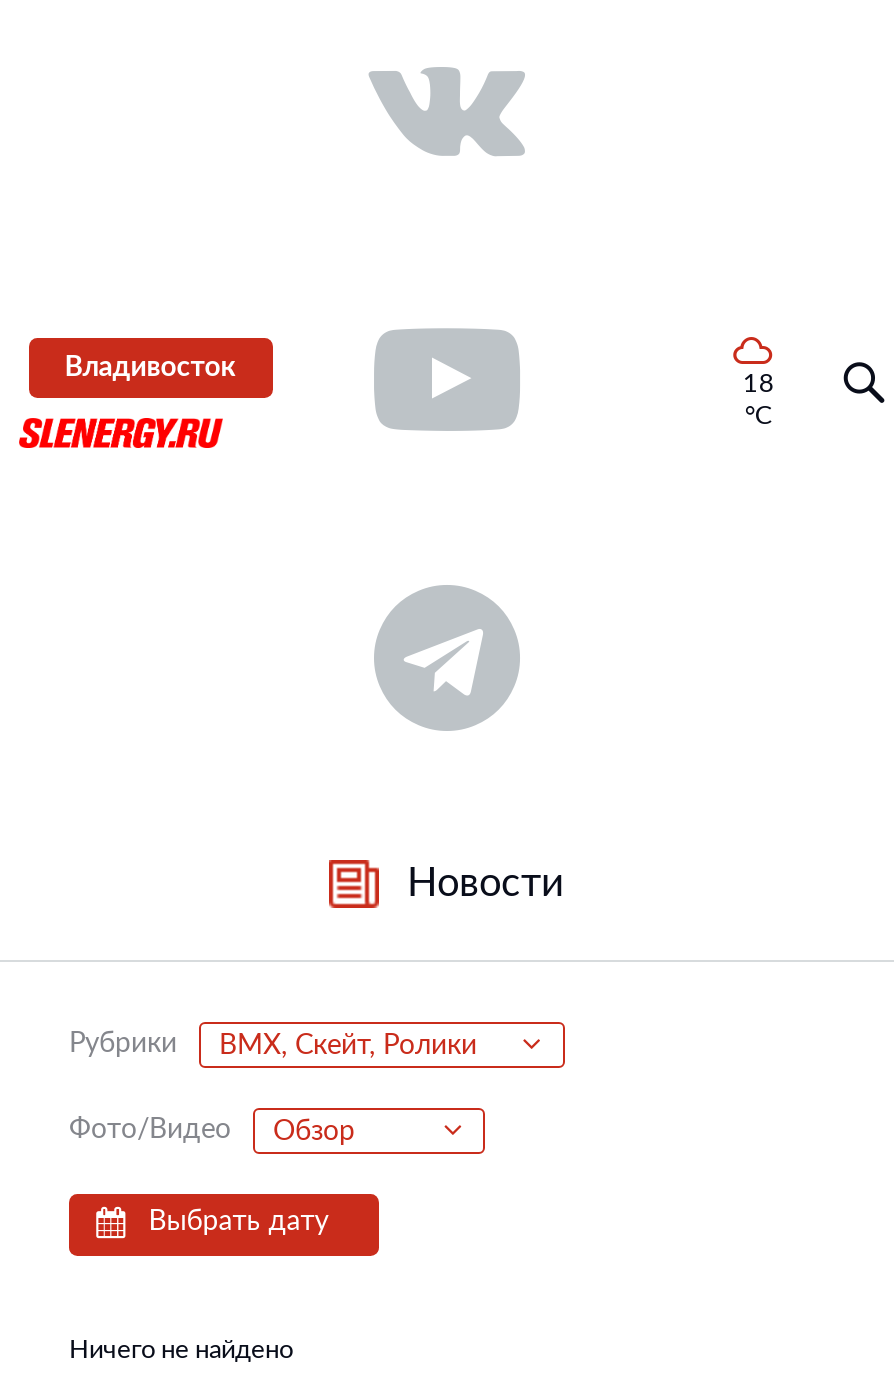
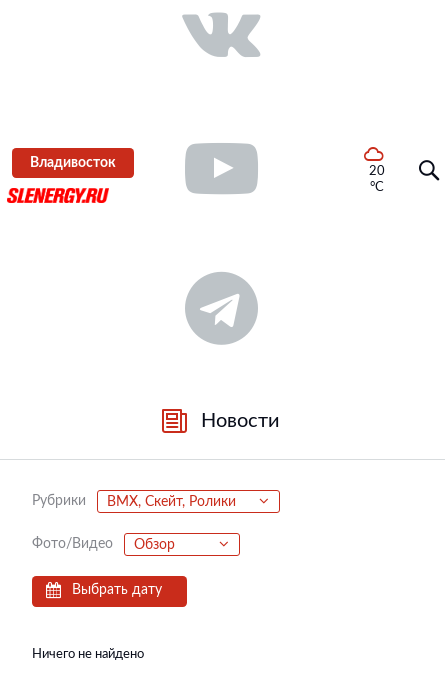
[743,373,775,399] 18 -> [369,165,385,178] 20

